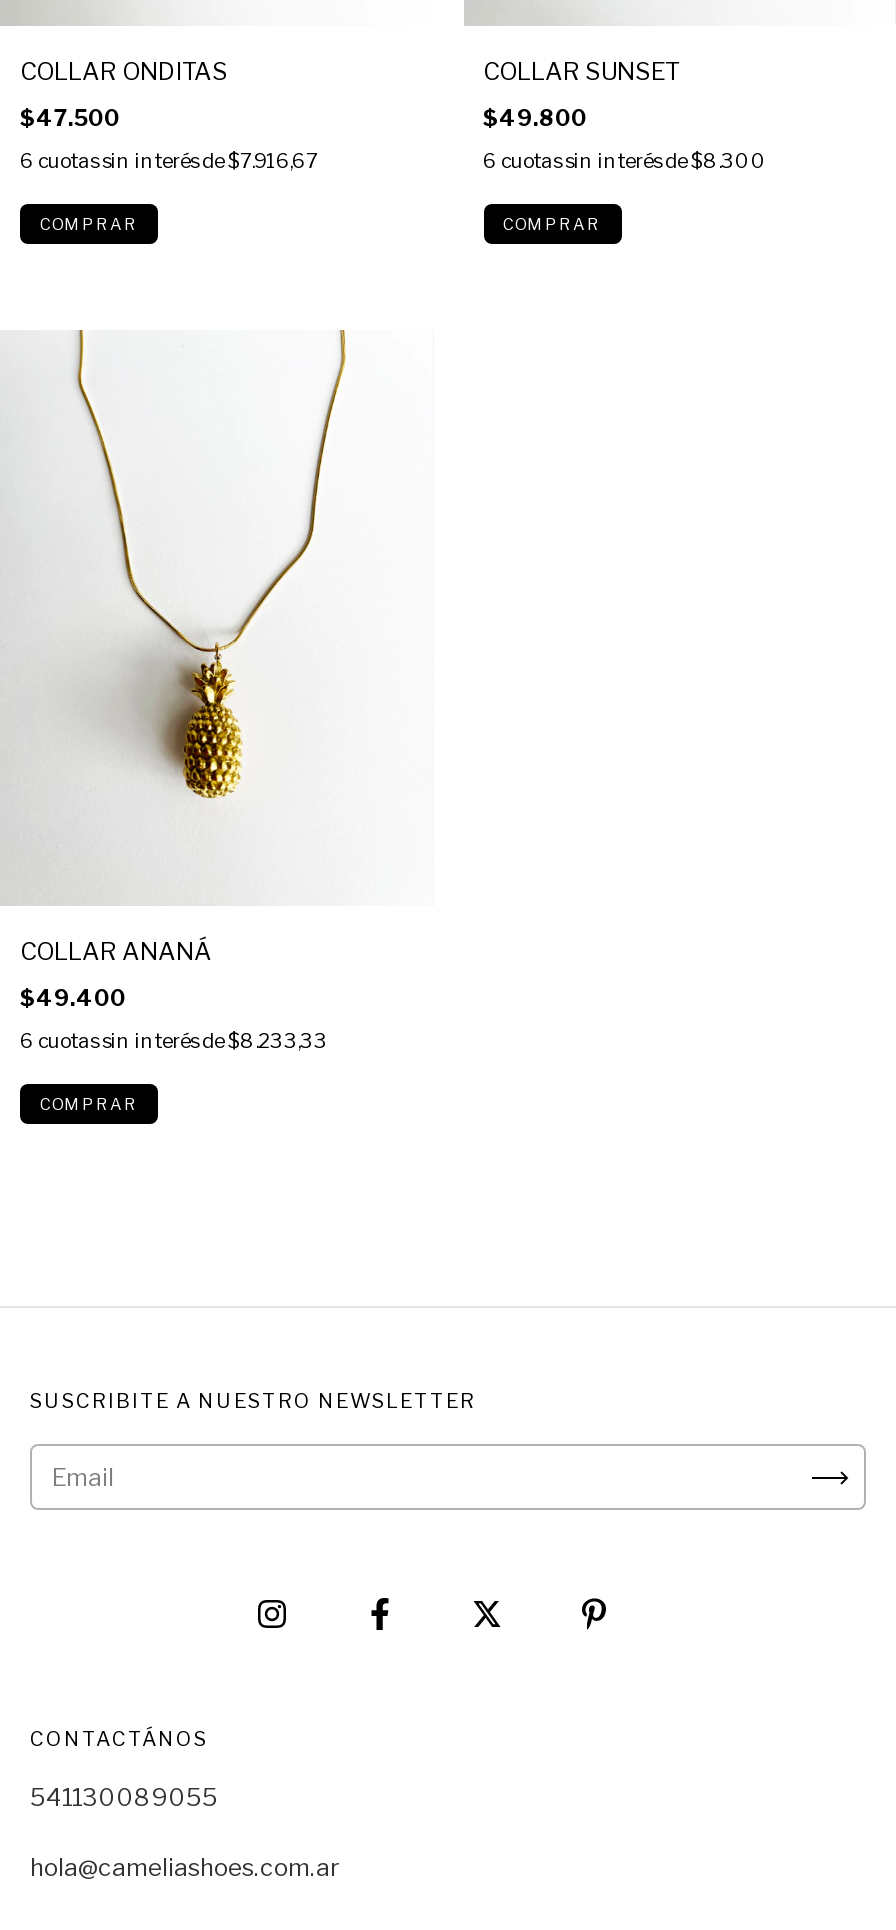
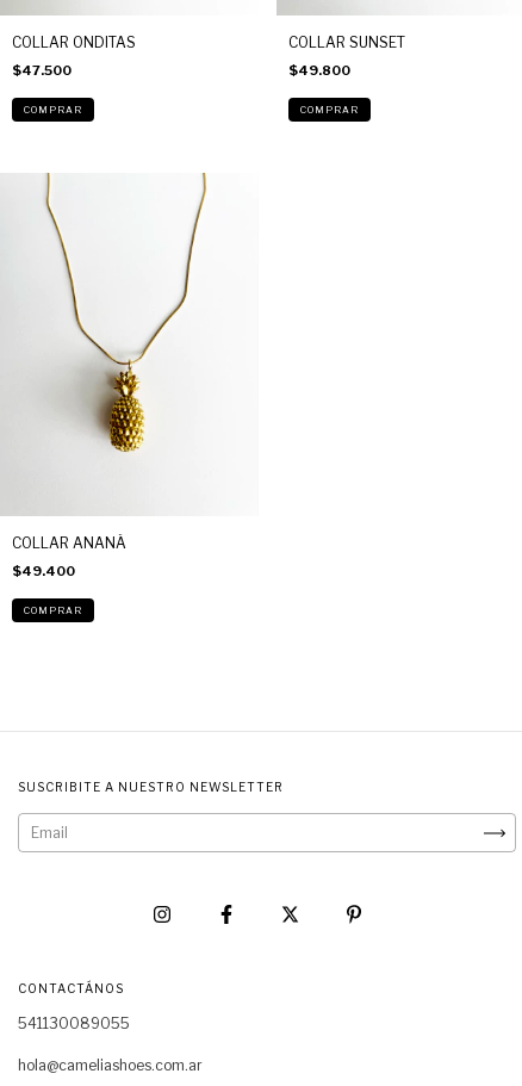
[20,148,318,172] 6 cuotas sin interés de$7.916,67 -> none
[483,148,767,172] 6 cuotas sin interés de$8.300 -> none
[20,1029,328,1053] 6 cuotas sin interés de$8.233,33 -> none

